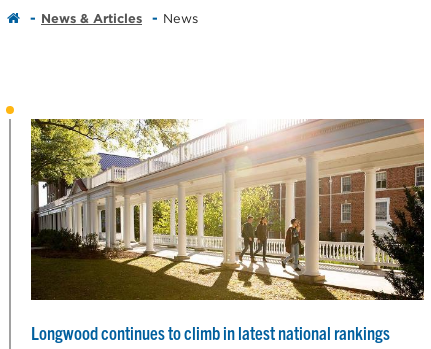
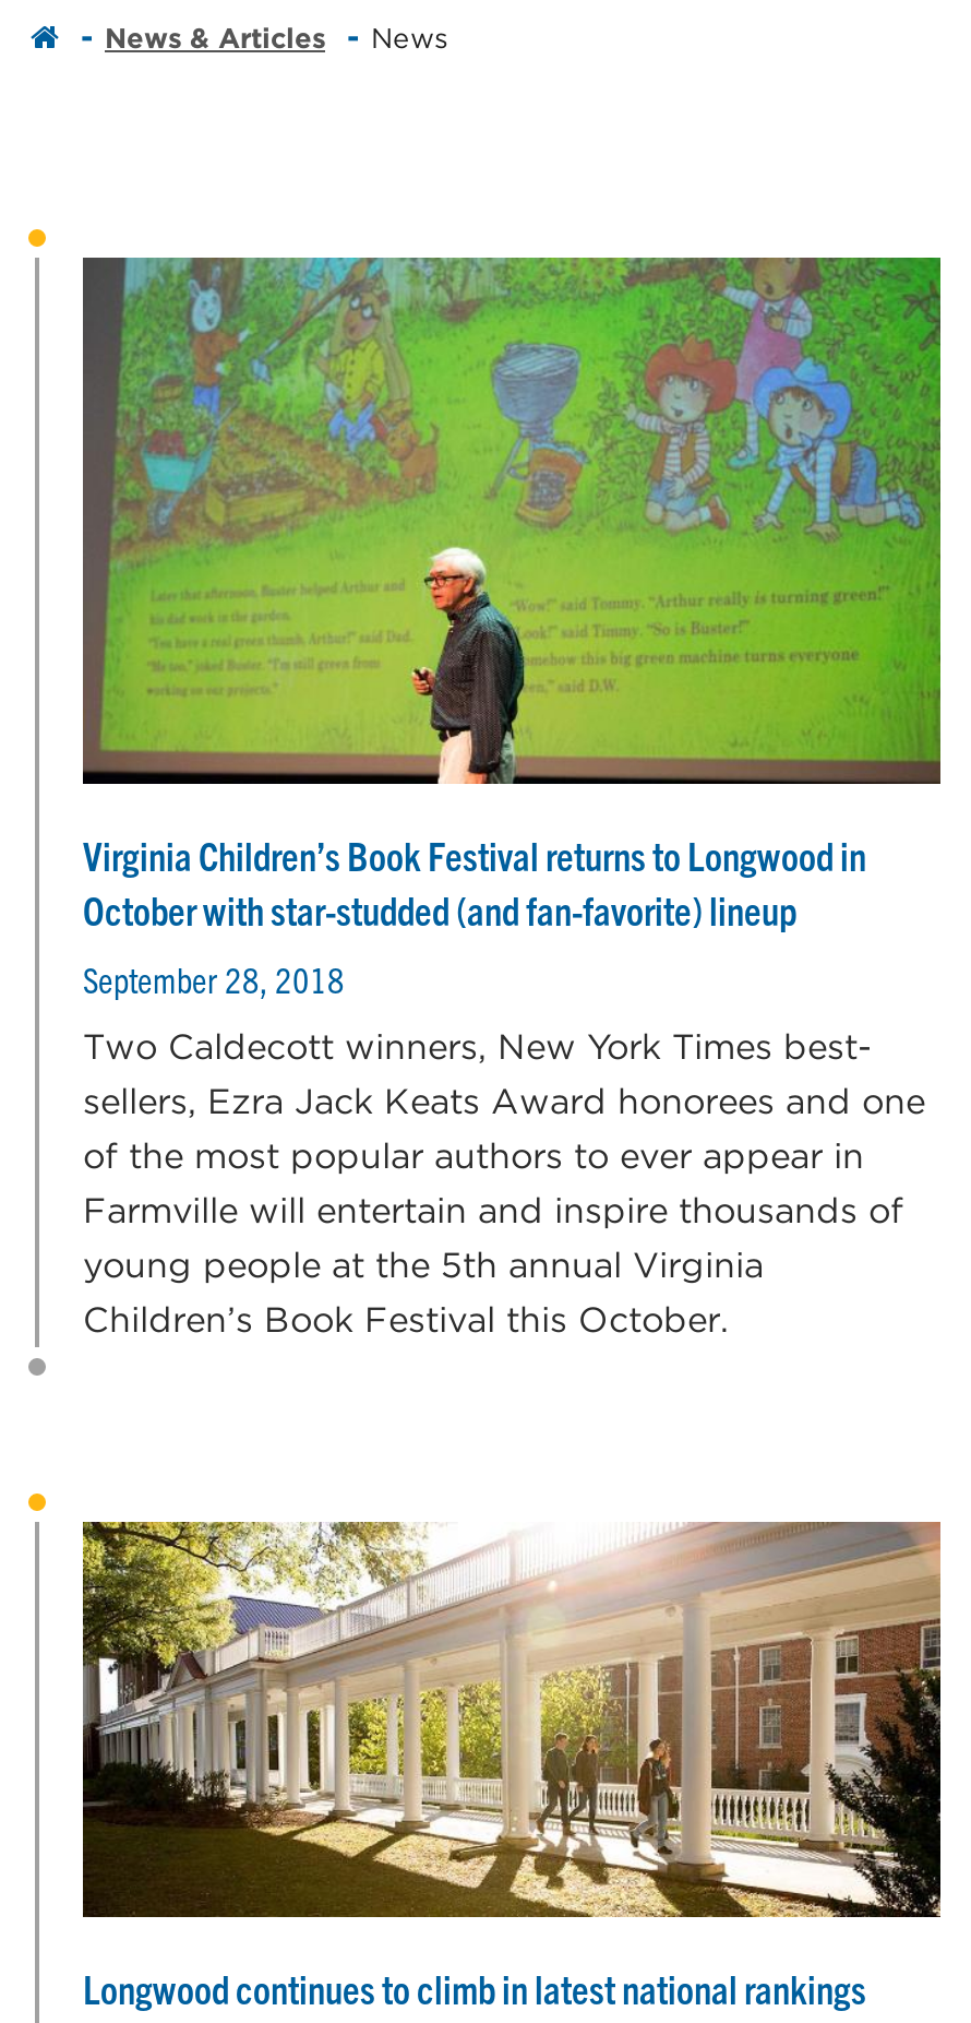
none -> [81,255,943,1340] [image] | Virginia Children’s Book Festival returns to Longwood in | October with star-studded (and fan-favorite) lineup | September 28, 2018 | Two Caldecott winners, New York Times best- | sellers, Ezra Jack Keats Award honorees and one | of the most popular authors to ever appear in | Farmville will entertain and inspire thousands of | young people at the 5th annual Virginia | Children’s Book Festival this October.

